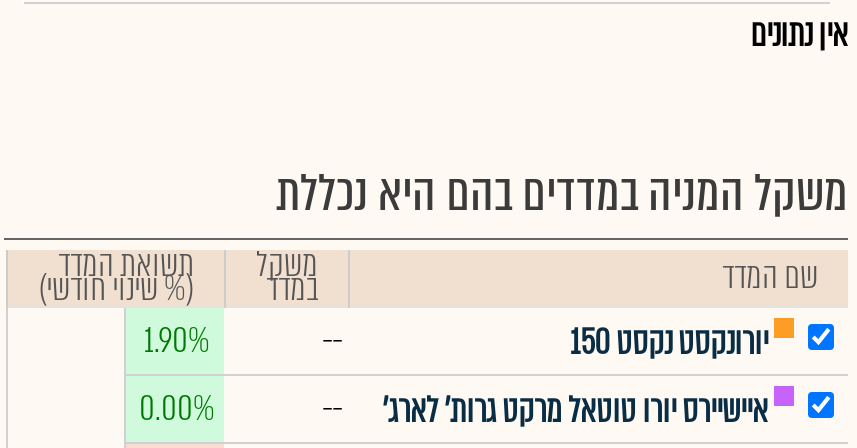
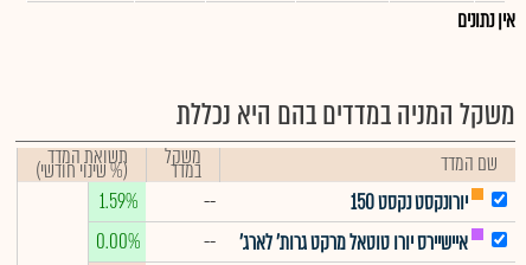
[144,316,210,366] 1.90% -> [99,187,138,216] 1.59%

